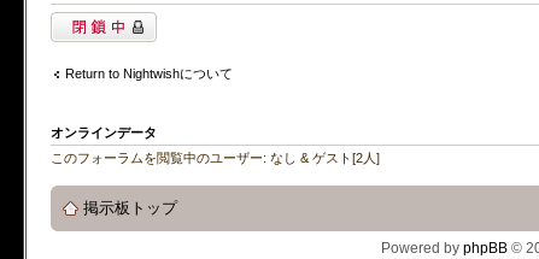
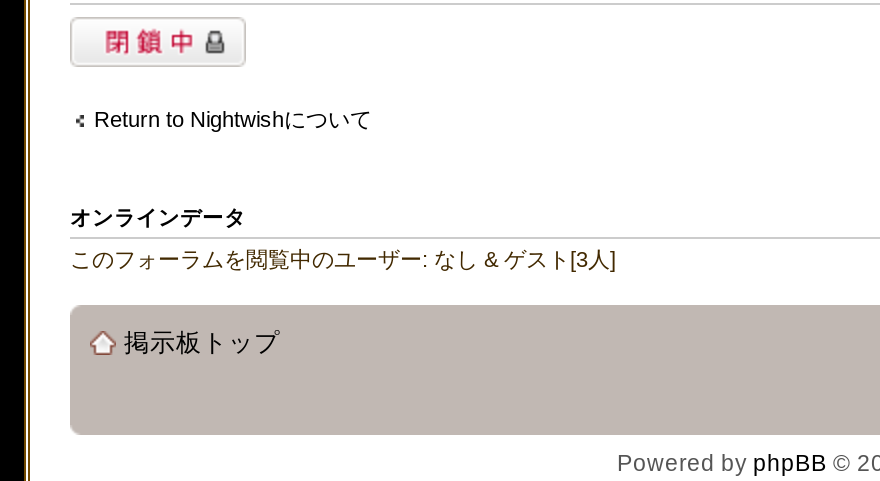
[51,150,380,165] このフォーラムを閲覧中のユーザー: なし & ゲスト[2人] -> [70,247,616,271] このフォーラムを閲覧中のユーザー: なし & ゲスト[3人]

